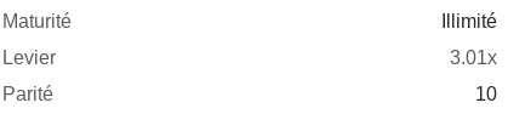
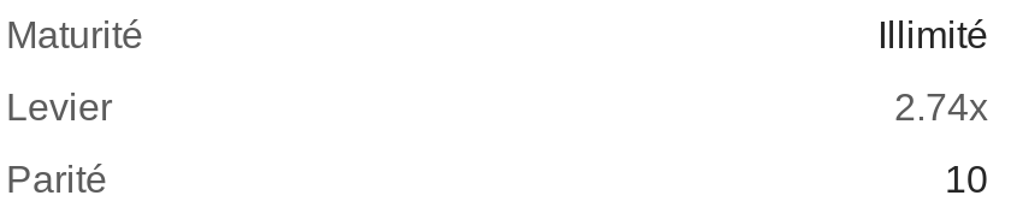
[450,48,497,68] 3.01x -> [894,87,988,128] 2.74x

